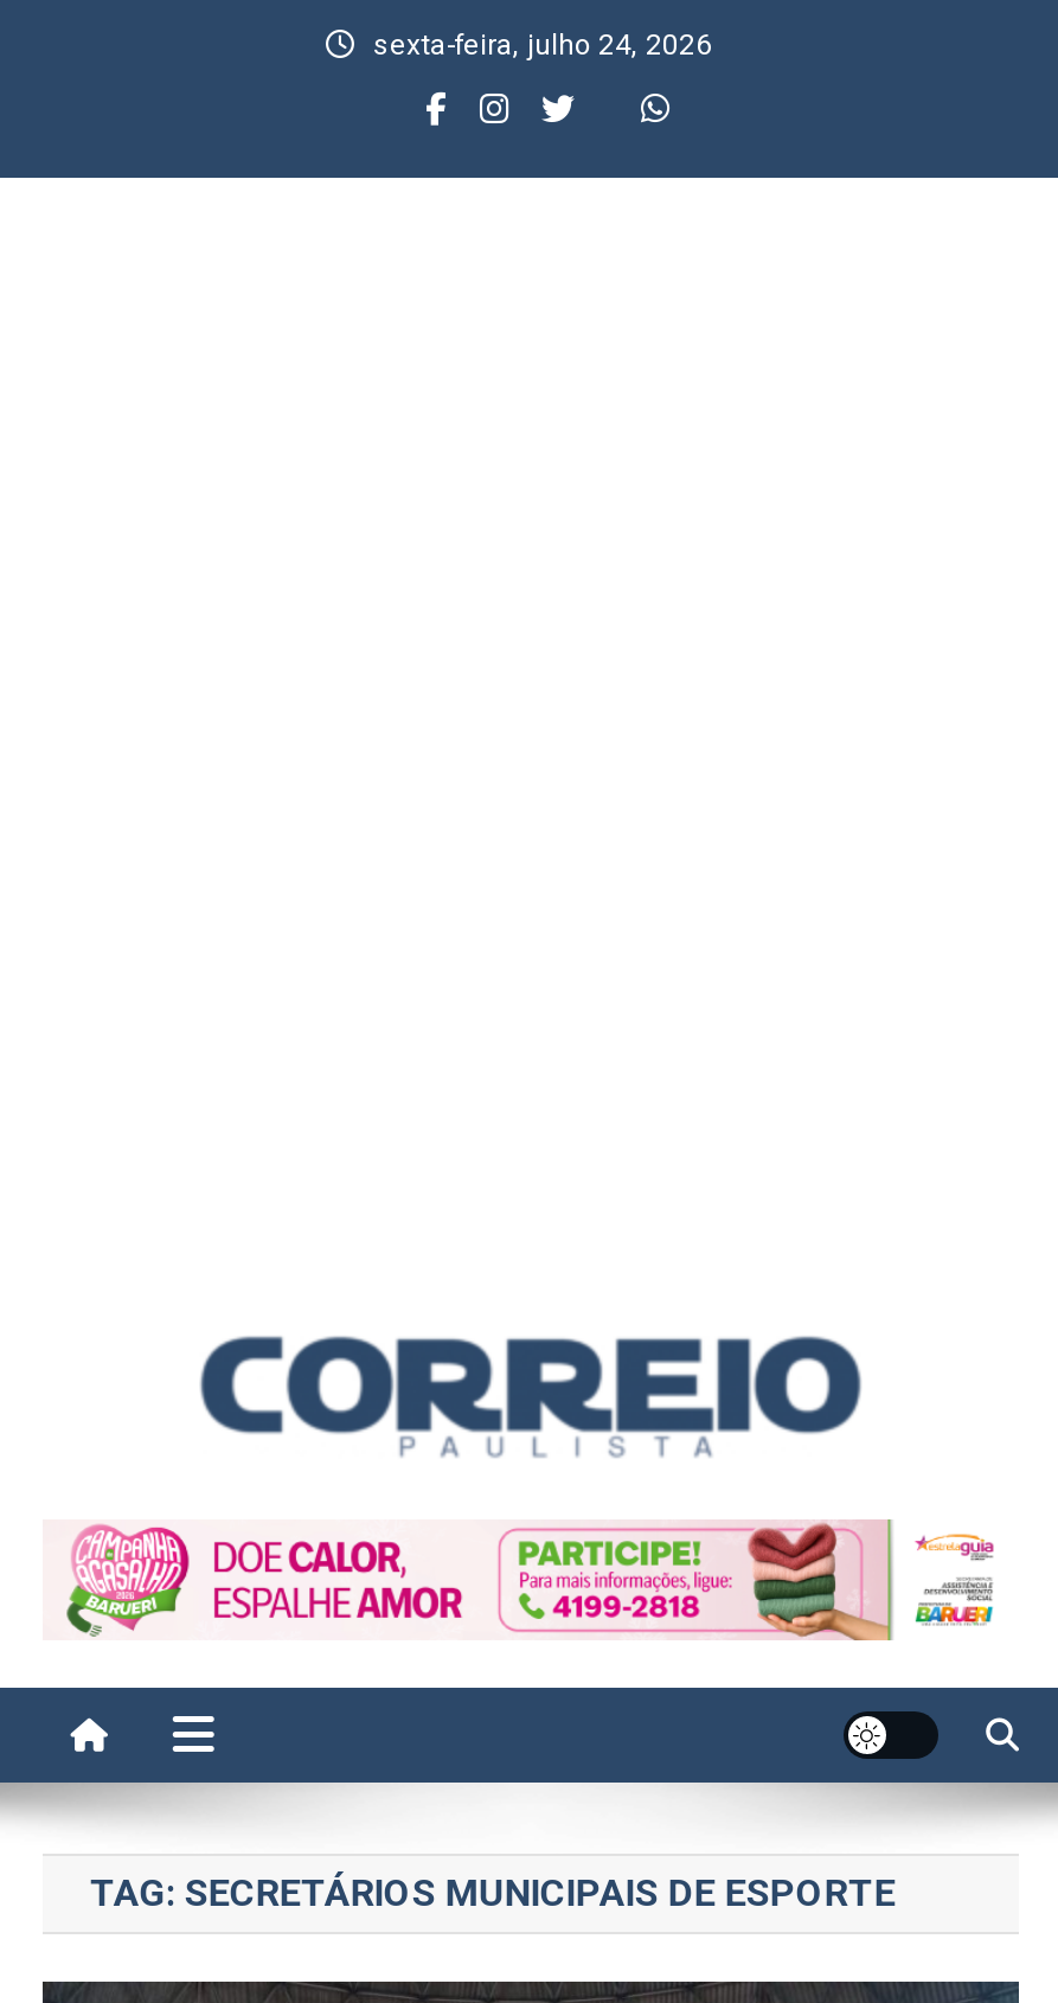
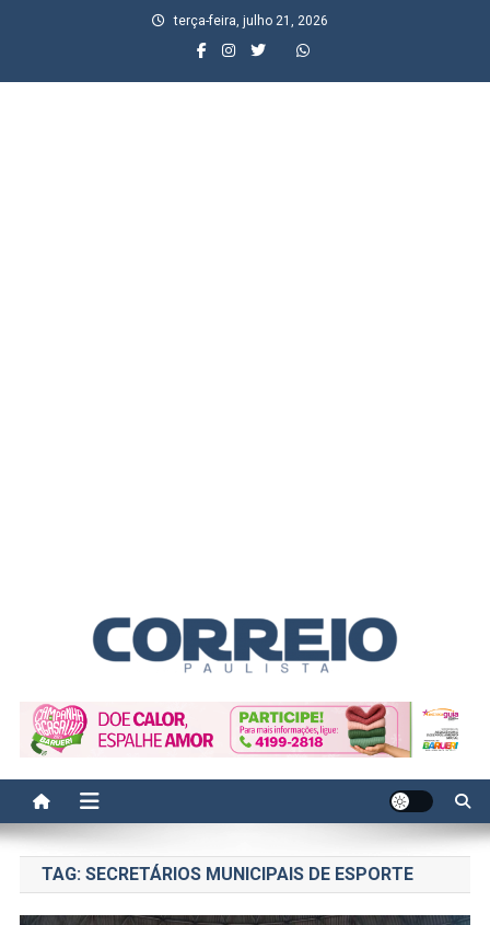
[373,28,712,62] sexta-feira, julho 24, 2026 -> [173,13,328,28] terça-feira, julho 21, 2026

